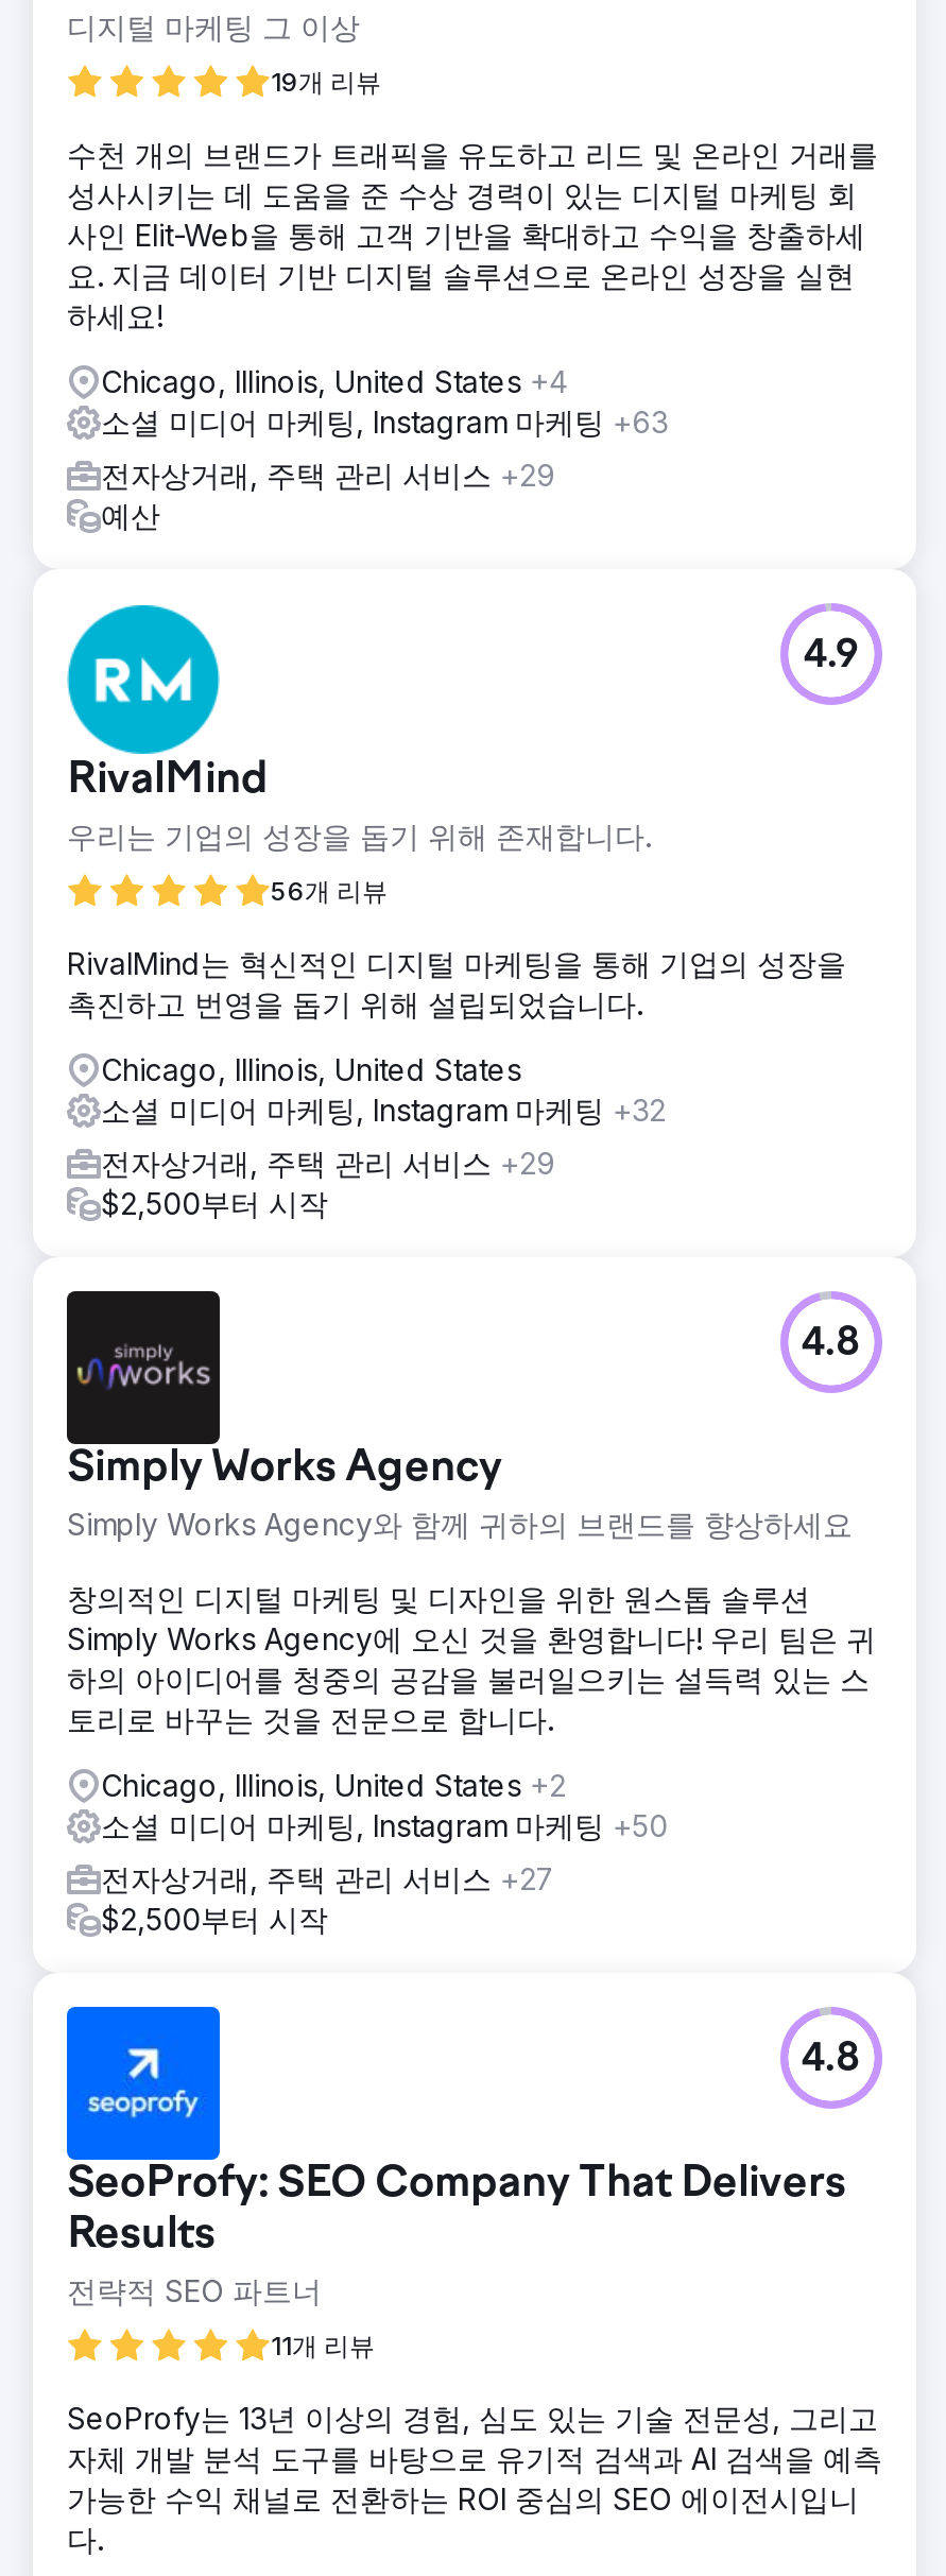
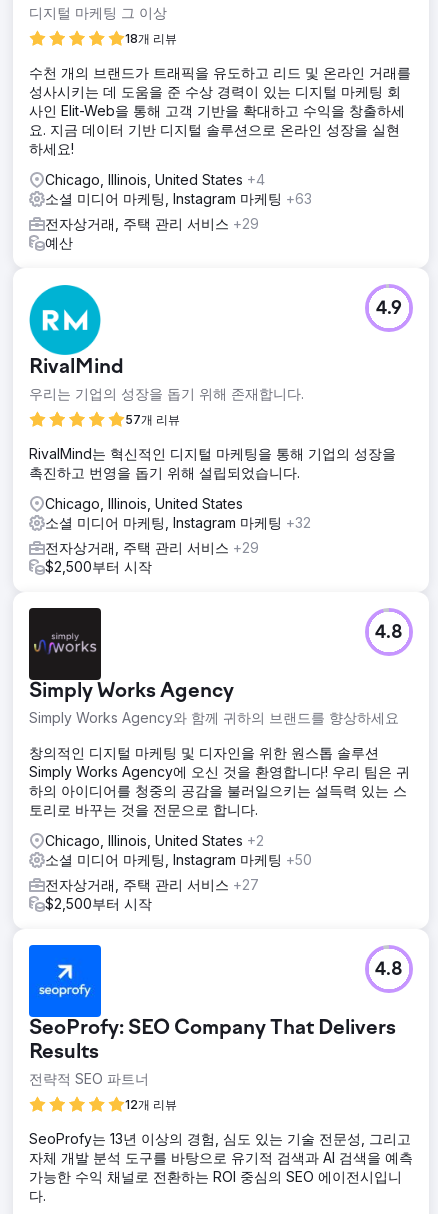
[271,66,381,98] 19개 리뷰 -> [125,31,177,46] 18개 리뷰
[271,875,388,907] 56개 리뷰 -> [125,412,180,427] 57개 리뷰
[271,2330,375,2362] 11개 리뷰 -> [125,1097,177,1112] 12개 리뷰

